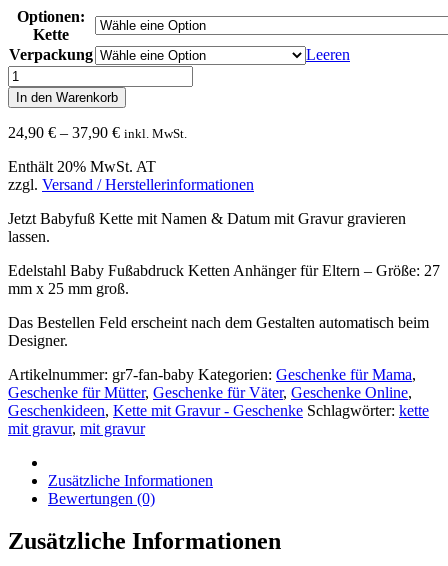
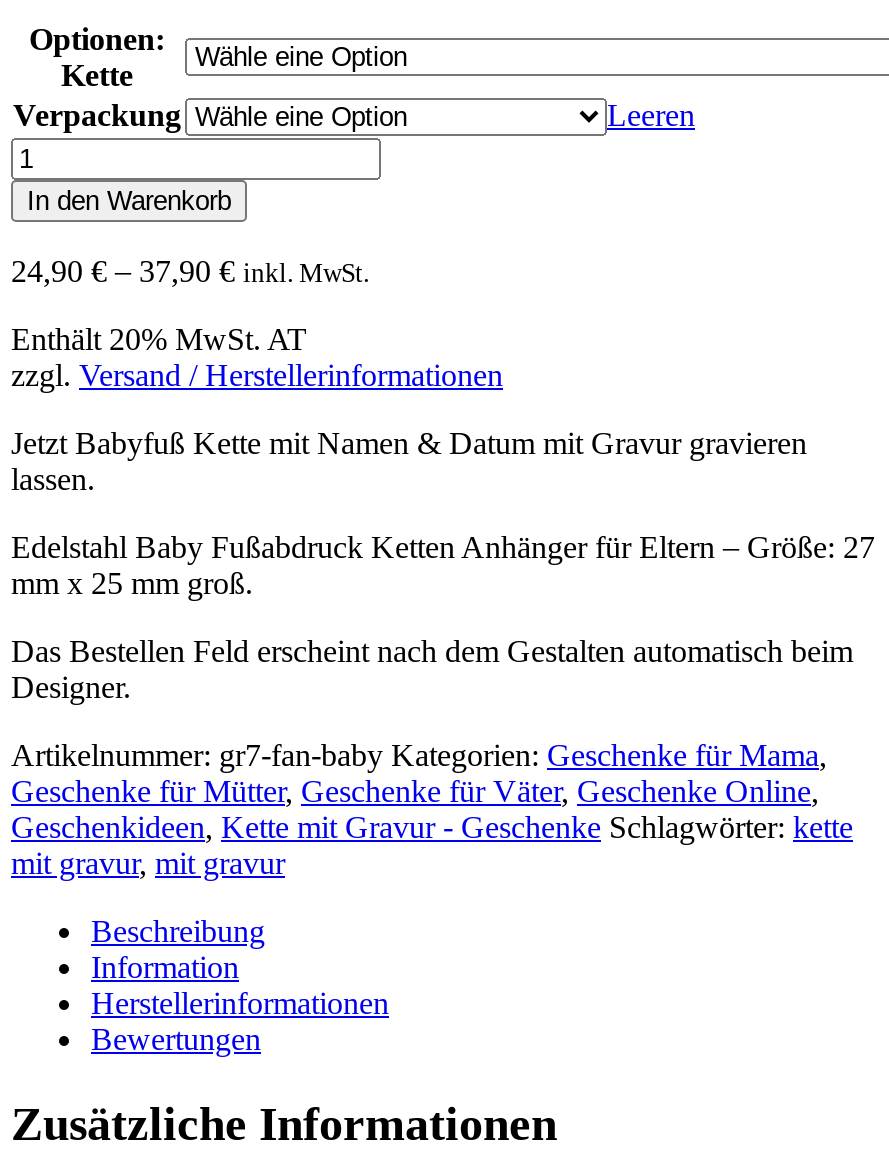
[48,472,213,507] Zusätzliche Informationen | Bewertungen (0) -> [91,915,389,1057] Beschreibung | Information | Herstellerinformationen | Bewertungen

